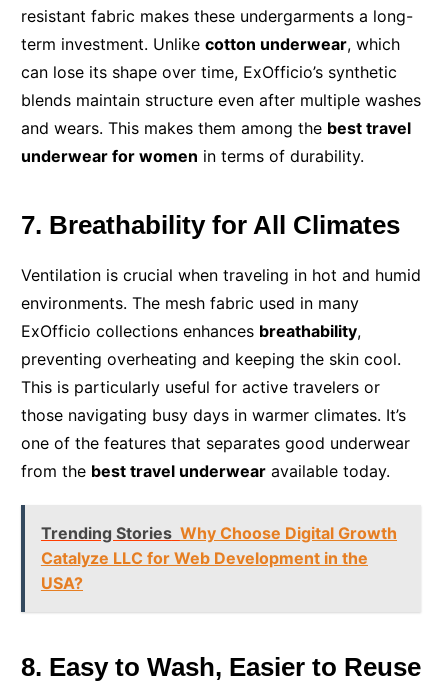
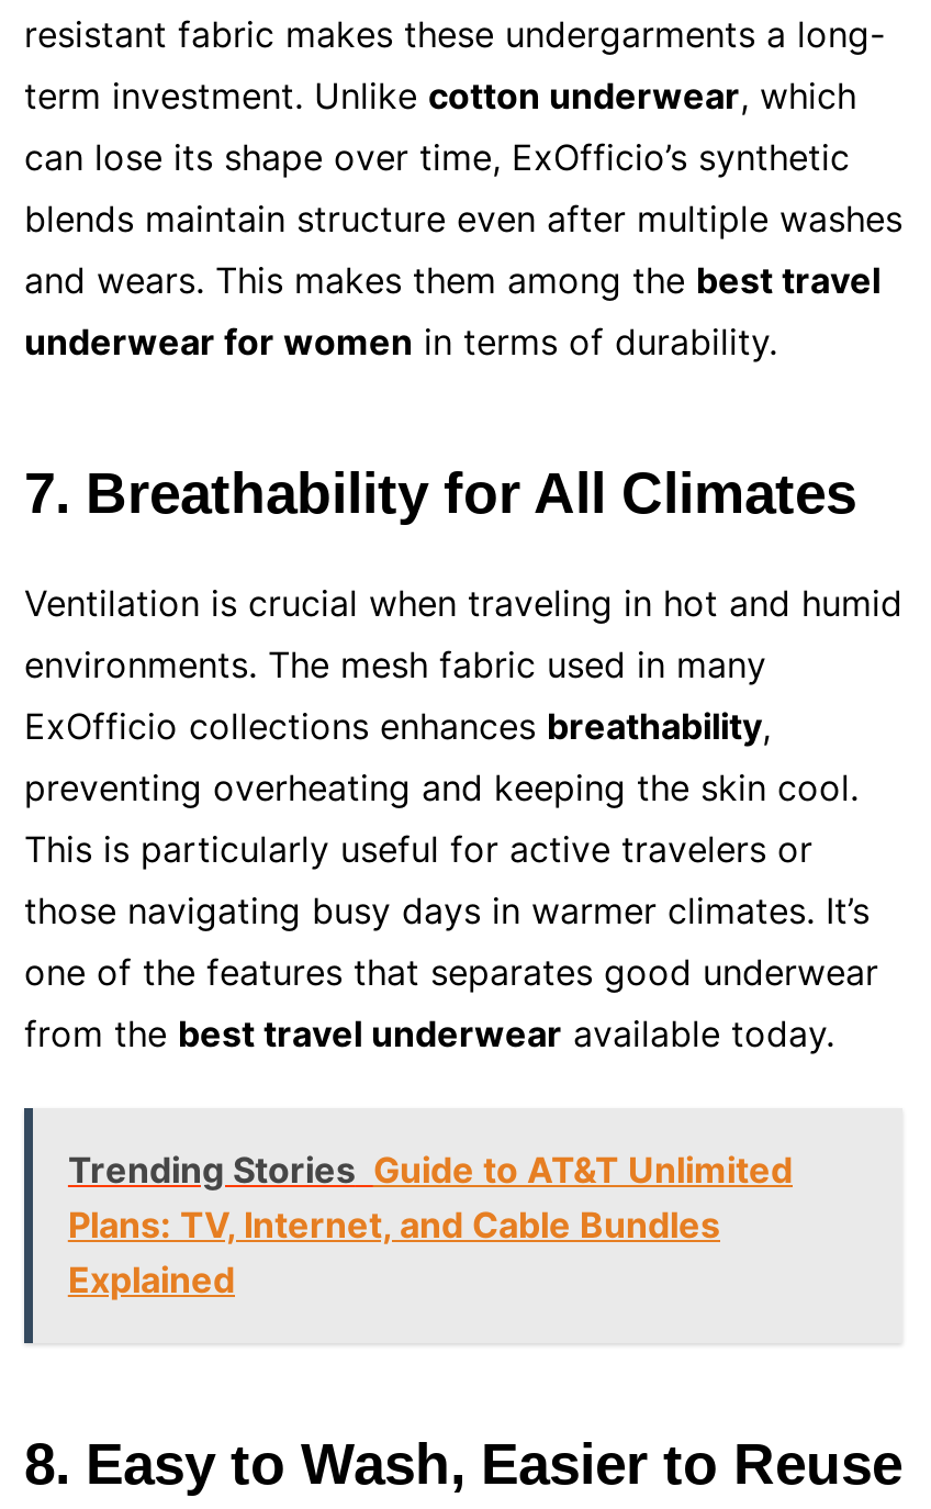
[41,523,397,593] Trending Stories Why Choose Digital Growth | Catalyze LLC for Web Development in the | USA? -> [68,1147,793,1301] Trending Stories Guide to AT&T Unlimited | Plans: TV, Internet, and Cable Bundles | Explained

